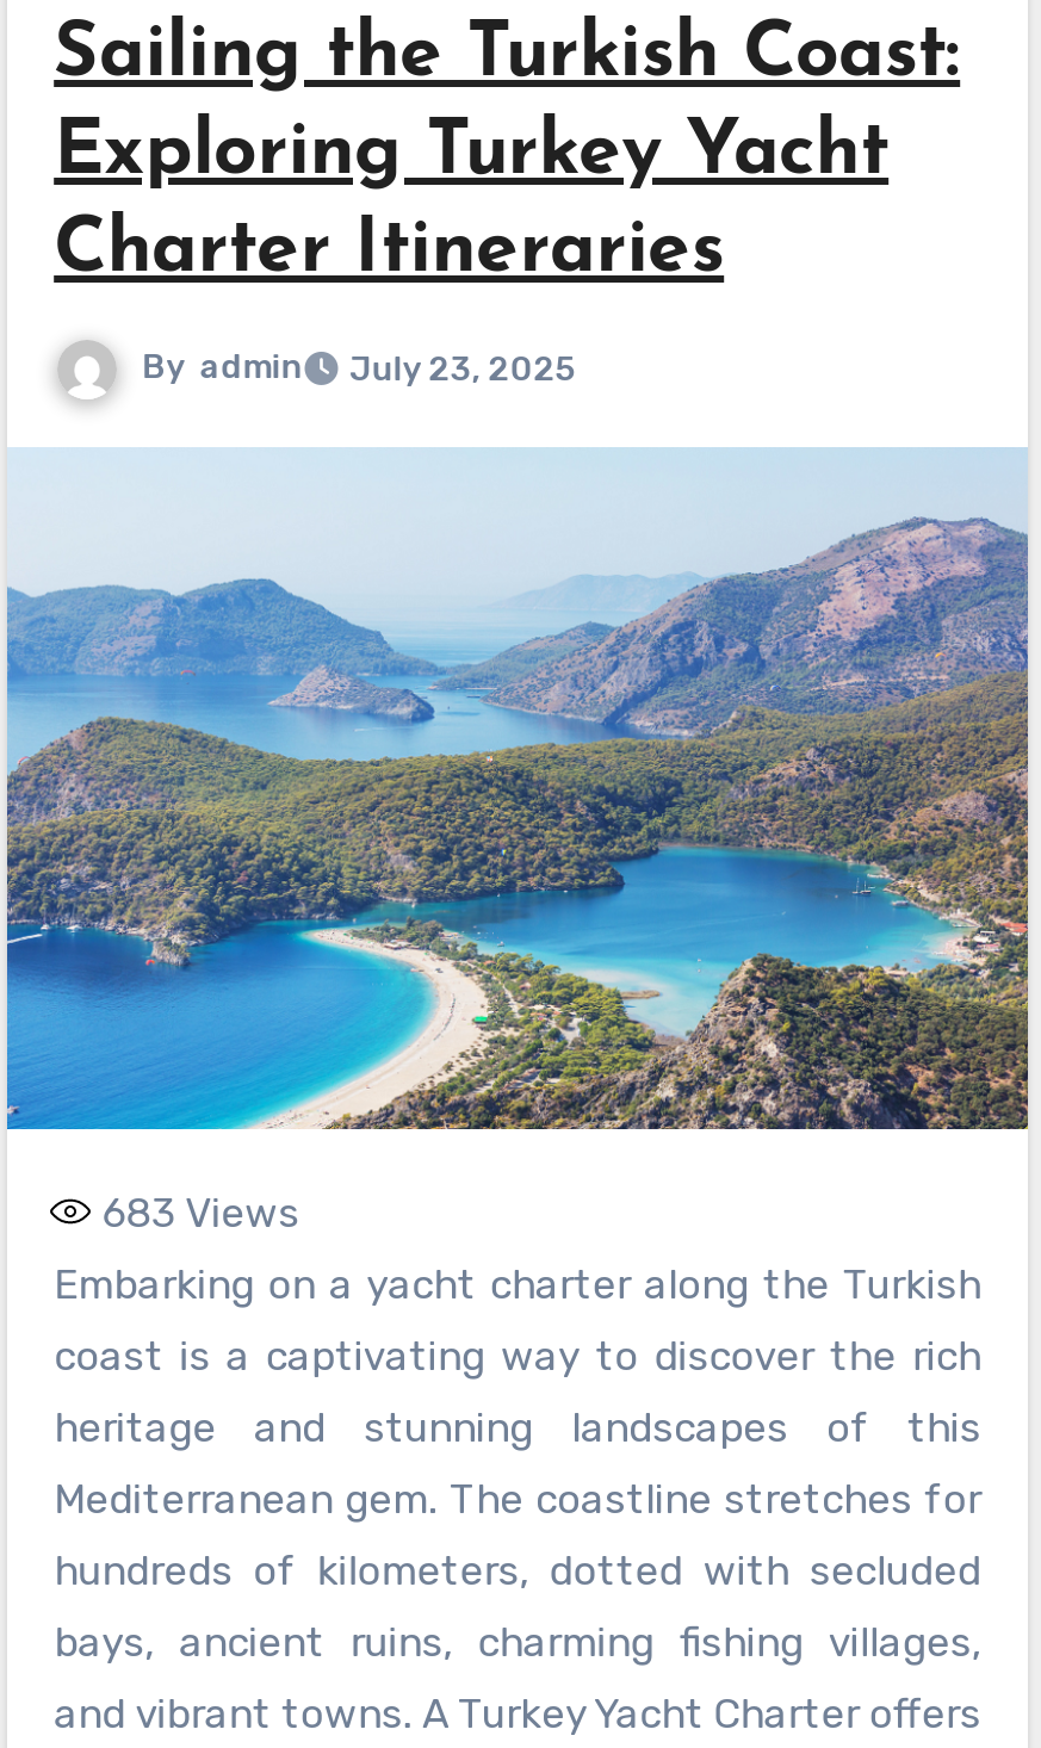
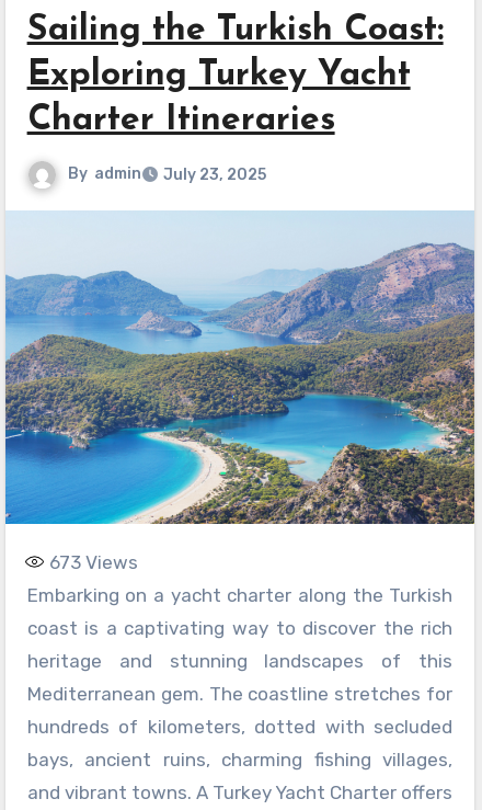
[102,1189,300,1236] 683 Views -> [49,551,138,573] 673 Views

